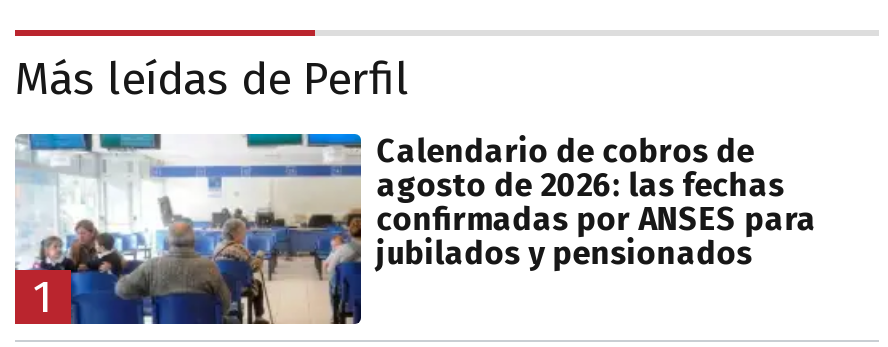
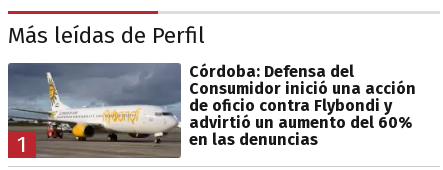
[15,132,817,326] [image] | Calendario de cobros de | agosto de 2026: las fechas | confirmadas por ANSES para | jubilados y pensionados -> [7,62,416,159] [image] | Córdoba: Defensa del | Consumidor inició una acción | de oficio contra Flybondi y | advirtió un aumento del 60% | en las denuncias

